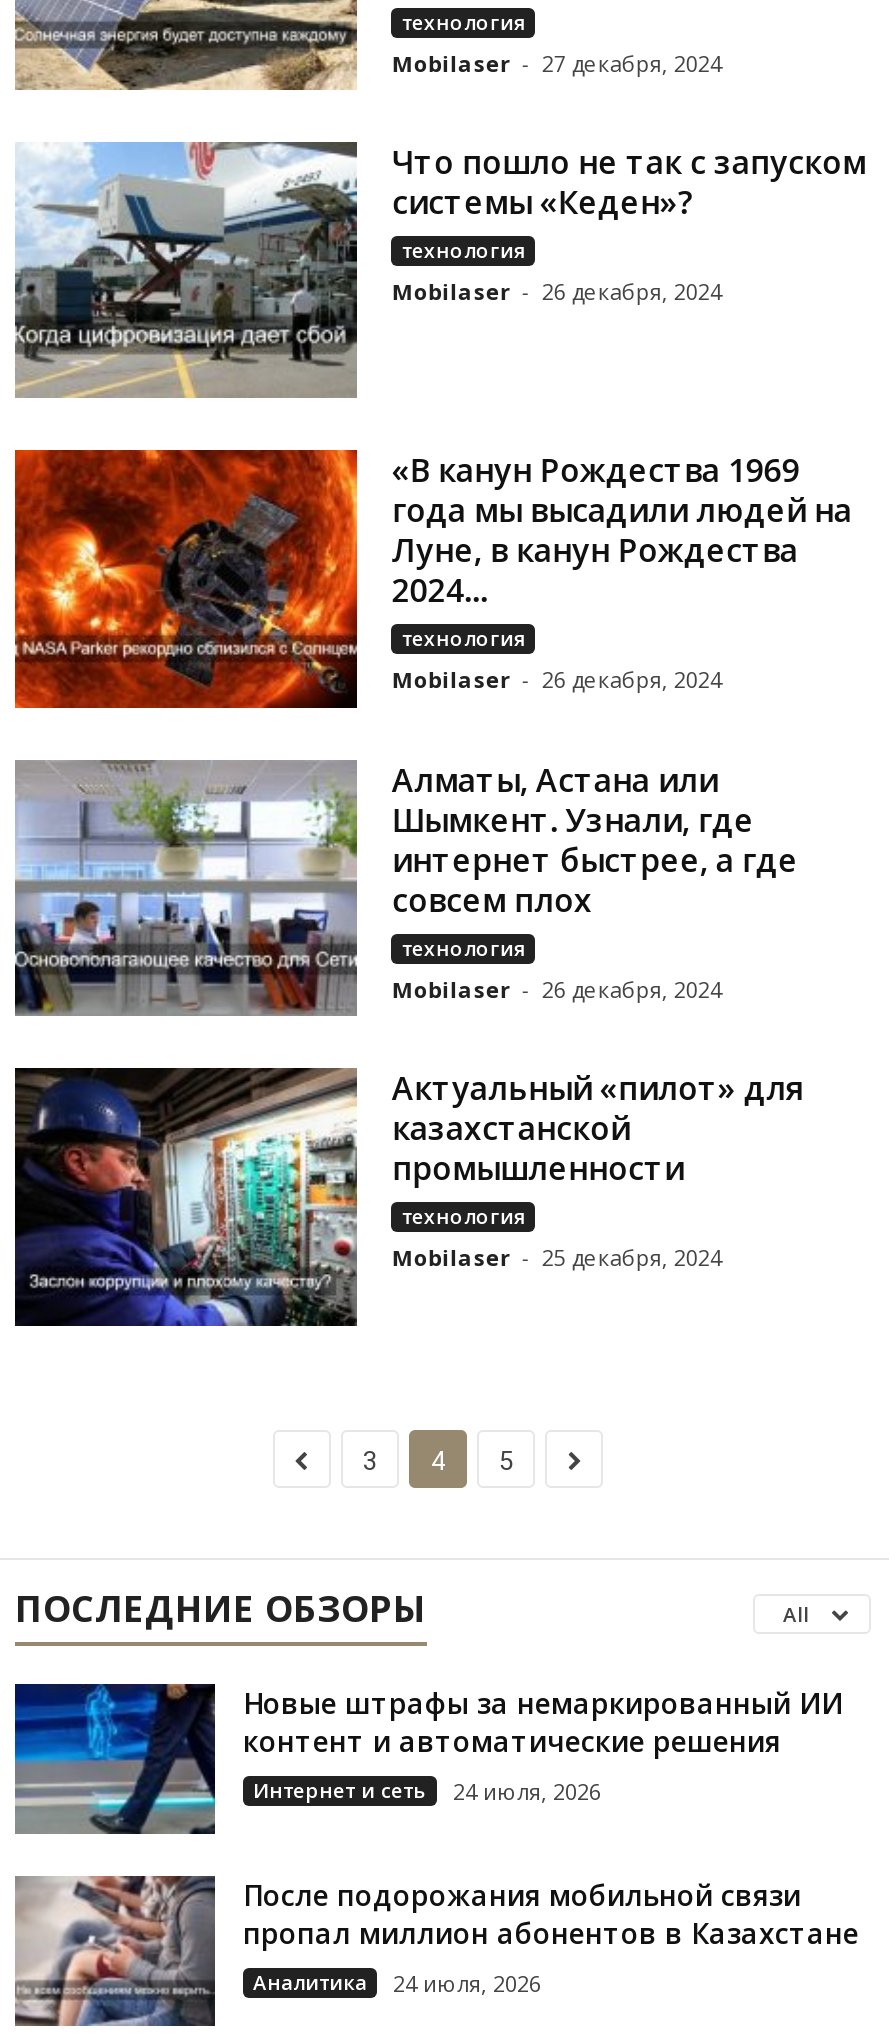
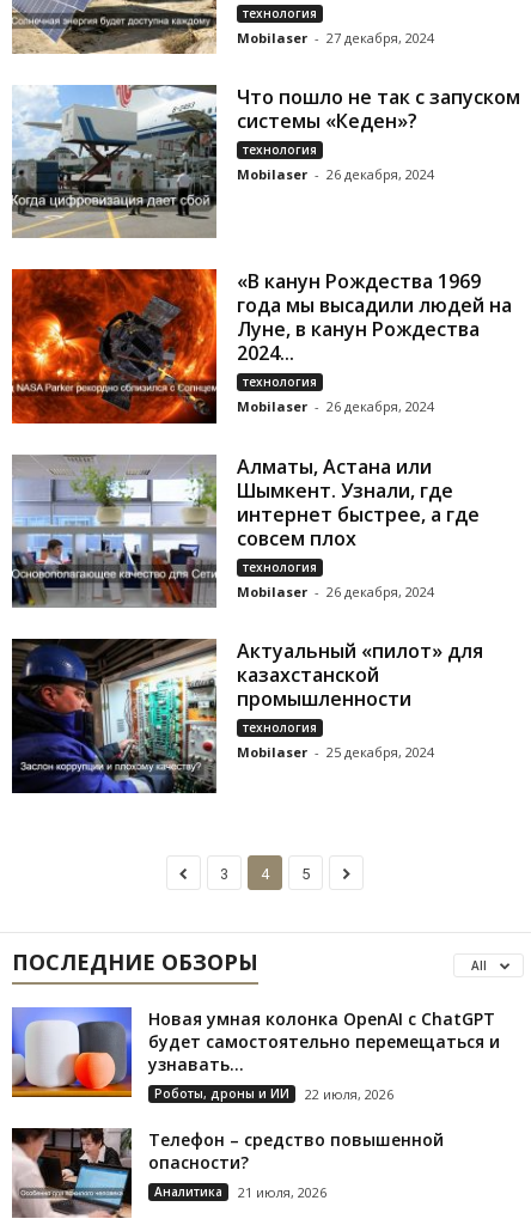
[13,1682,843,1836] [image] | Новые штрафы за немаркированный ИИ | контент и автоматические решения | Интернет и сеть | 24 июля, 2026 -> [11,1006,500,1102] [image] | Новая умная колонка OpenAI с ChatGPT | будет самостоятельно перемещаться и | узнавать... | Роботы, дроны и ИИ | 22 июля, 2026
[17,1874,859,2028] [image] | После подорожания мобильной связи | пропал миллион абонентов в Казахстане -> [12,1128,444,1219] [image] | Телефон – средство повышенной | опасности?
[253,1967,541,1997] Аналитика 24 июля, 2026 -> [154,1183,326,1200] Аналитика 21 июля, 2026

